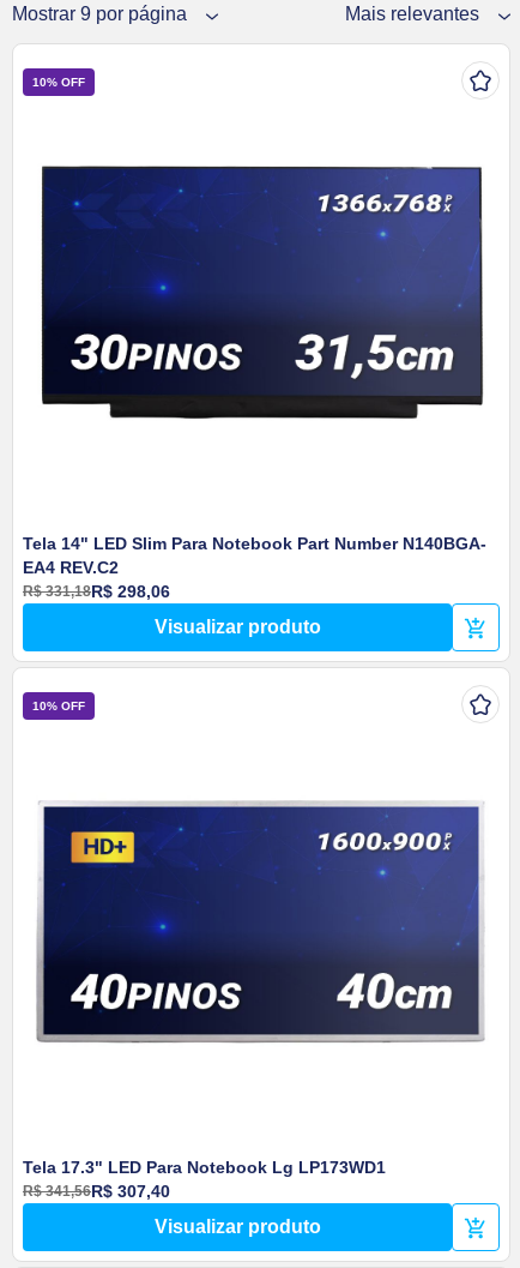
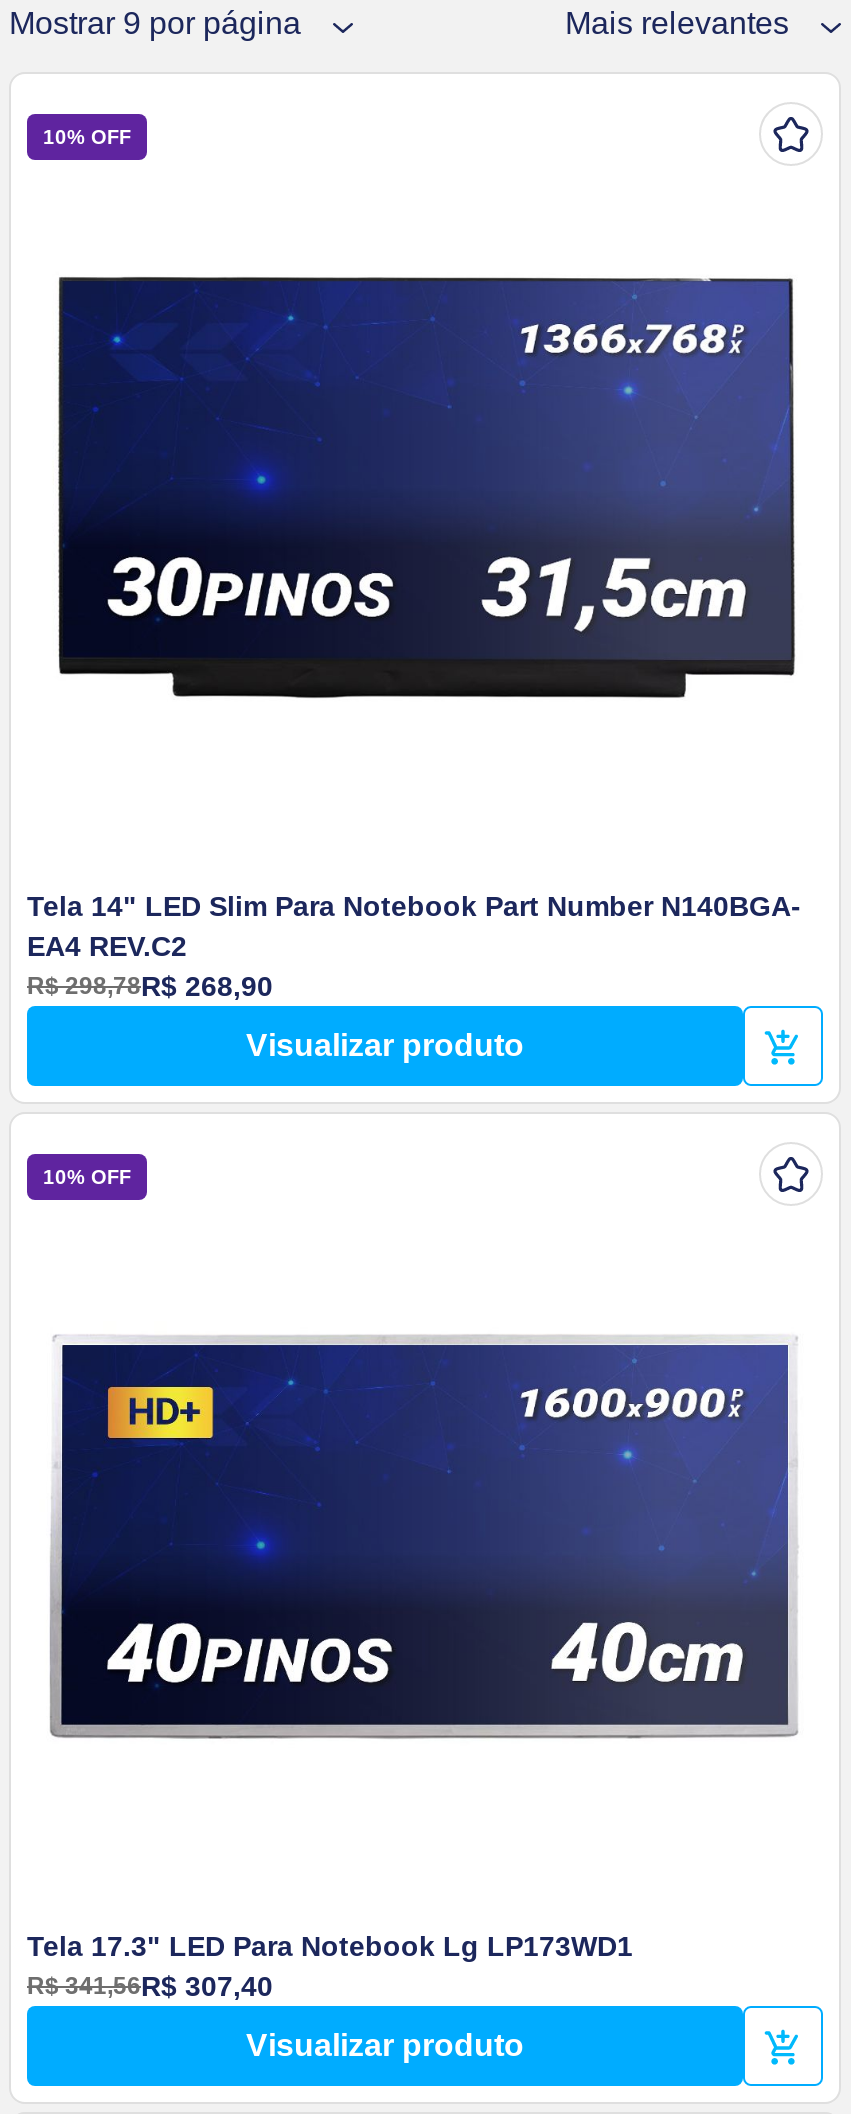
[23,582,170,601] R$ 331,18R$ 298,06 -> [27,970,273,1002] R$ 298,78R$ 268,90

